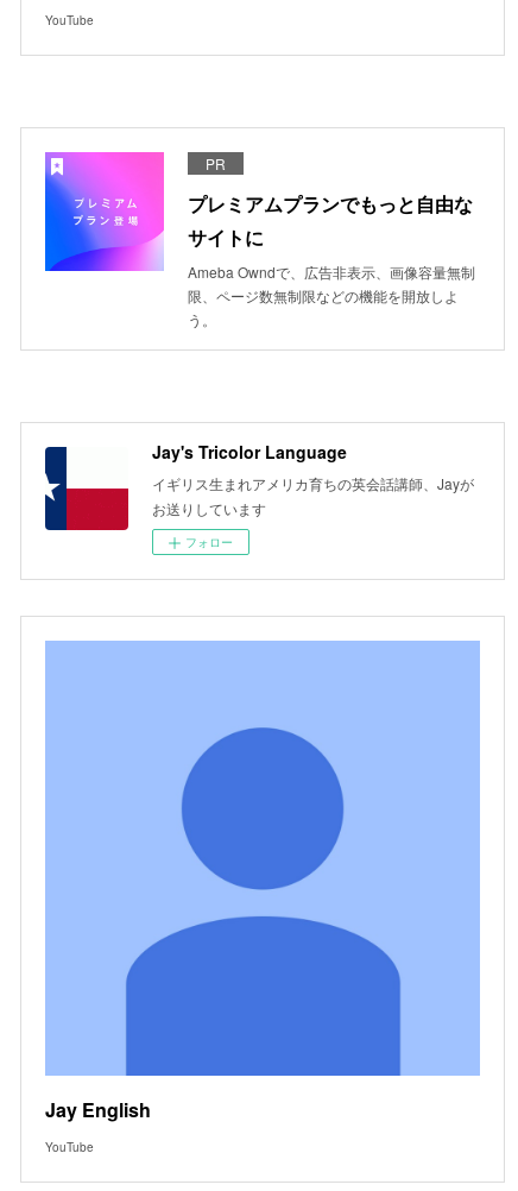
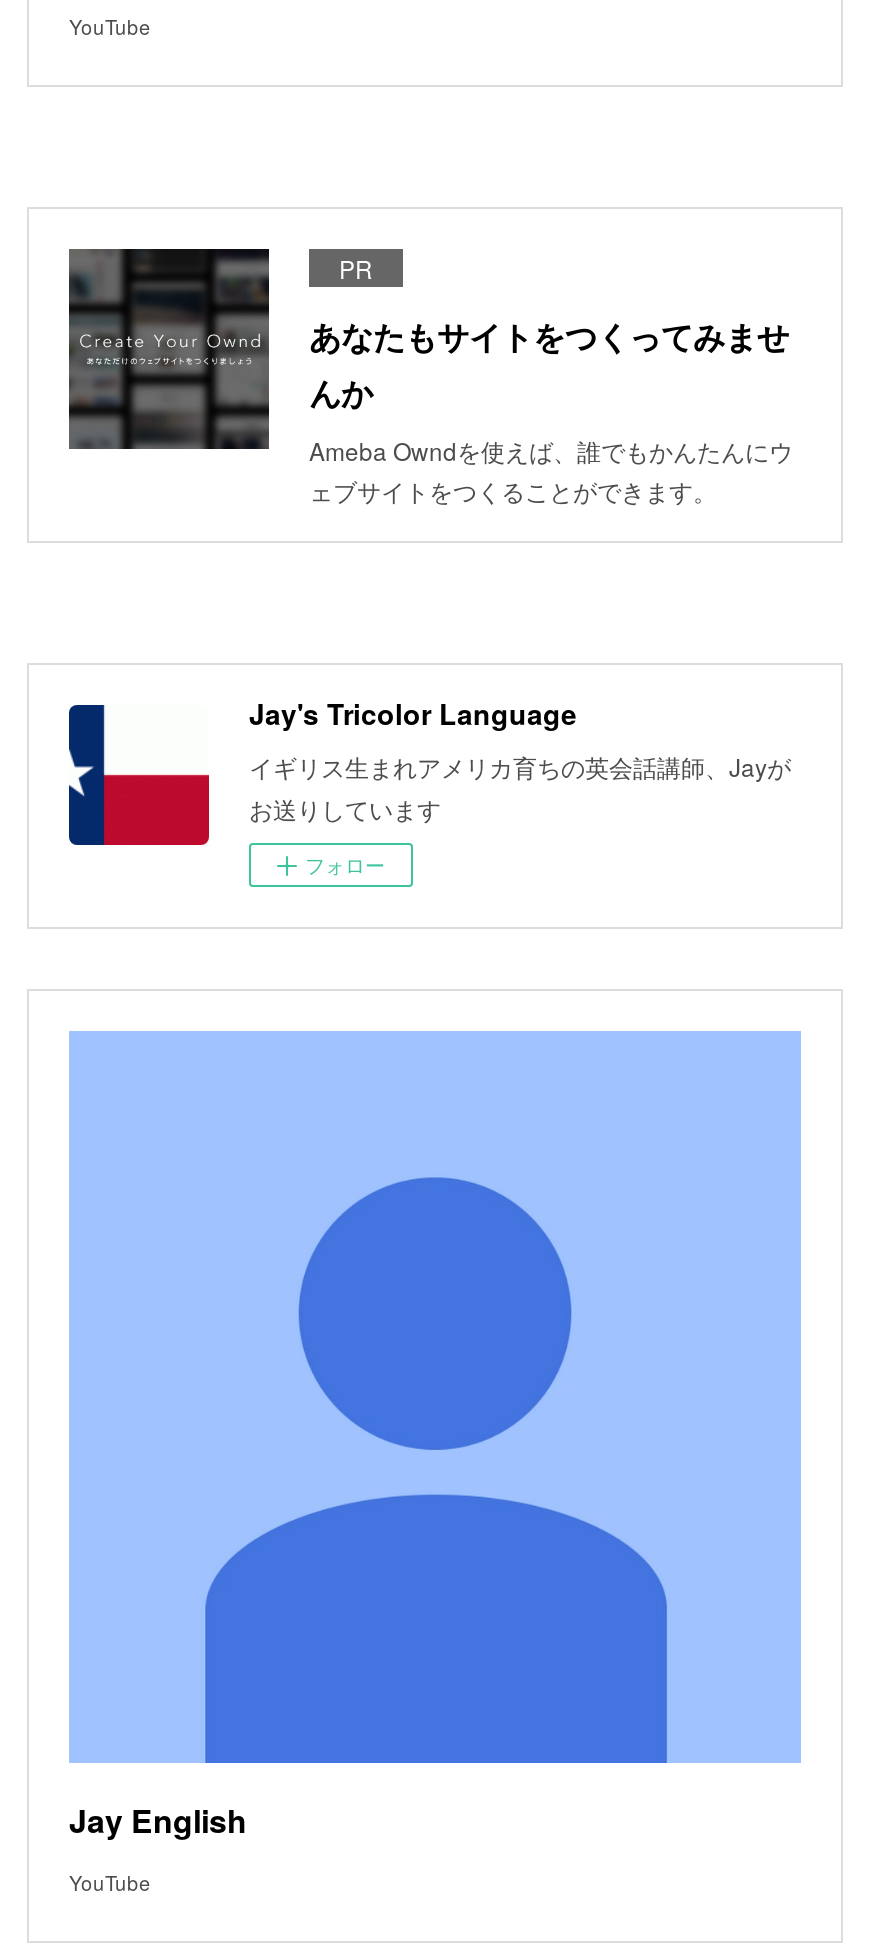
[44,151,475,329] [image] | プレミアムプランでもっと自由な | サイトに | Ameba Owndで、広告非表示、画像容量無制 | 限、ページ数無制限などの機能を開放しよ | う。 -> [67,247,793,507] [image] | あなたもサイトをつくってみませ | んか | Ameba Owndを使えば、誰でもかんたんにウ | ェブサイトをつくることができます。

